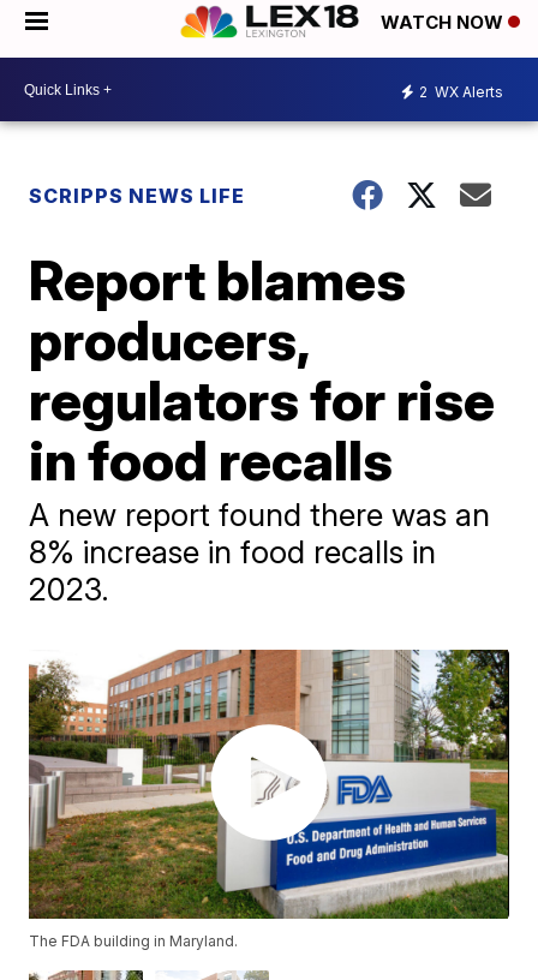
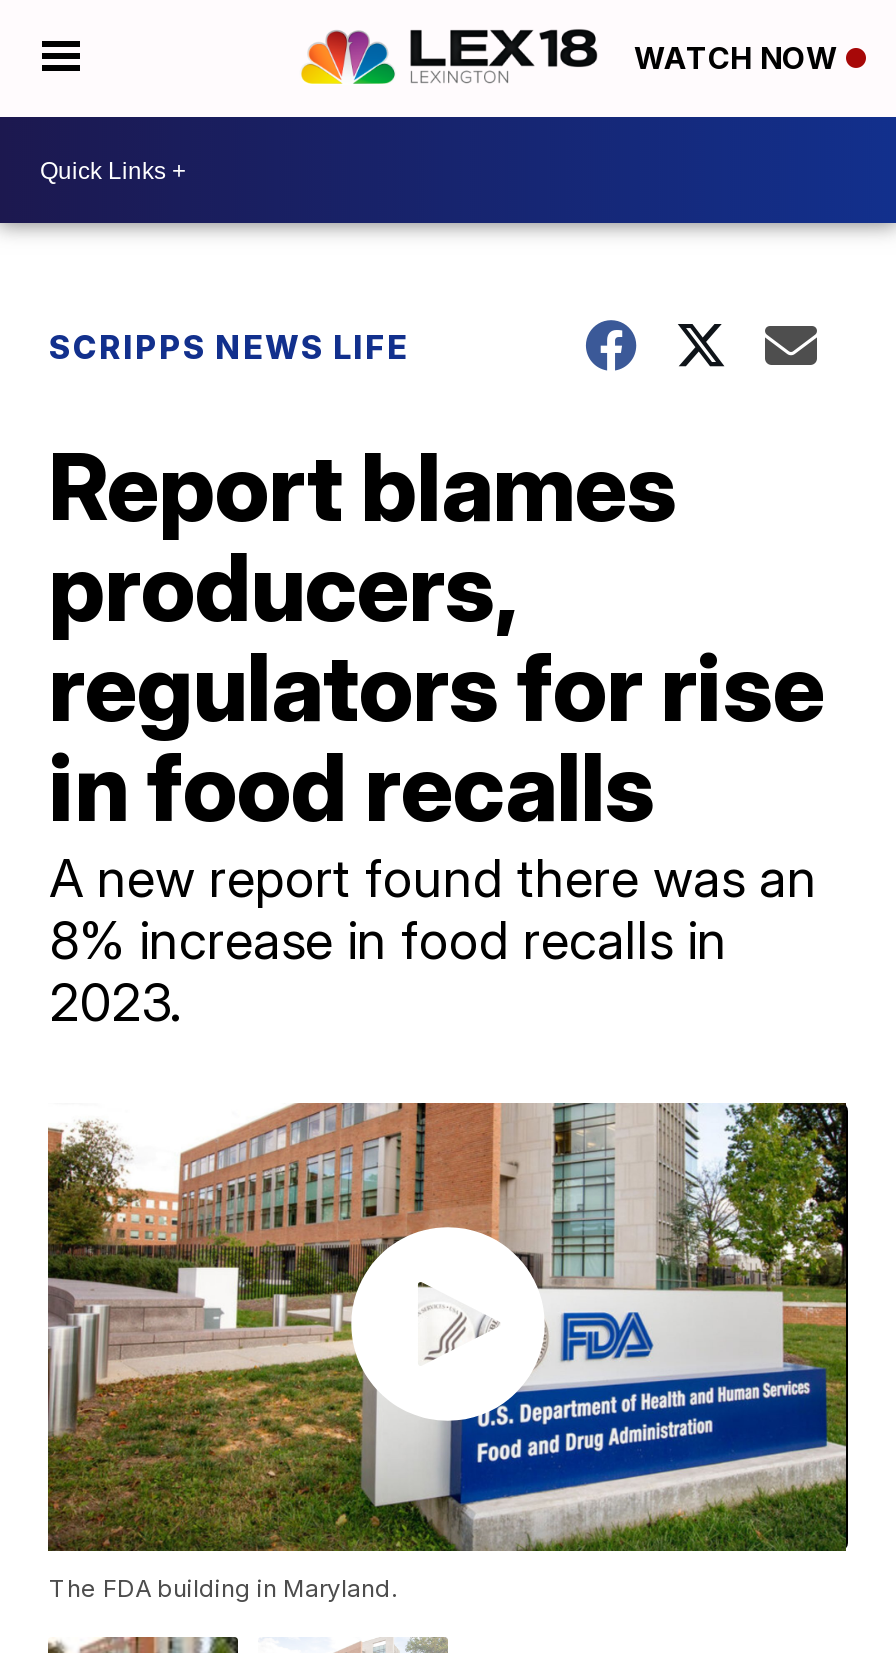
[419,82,503,100] 2 WX Alerts -> none

